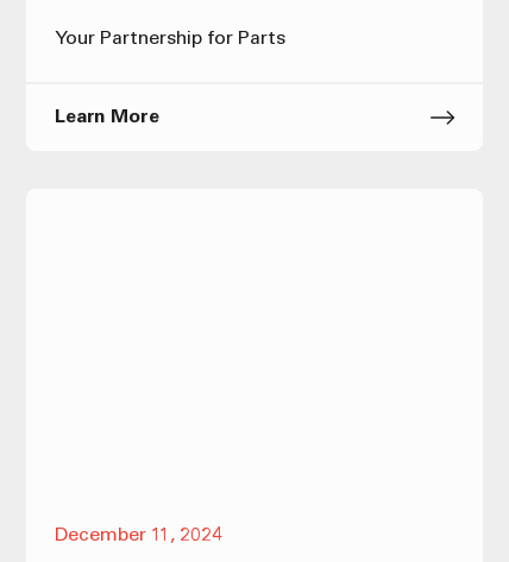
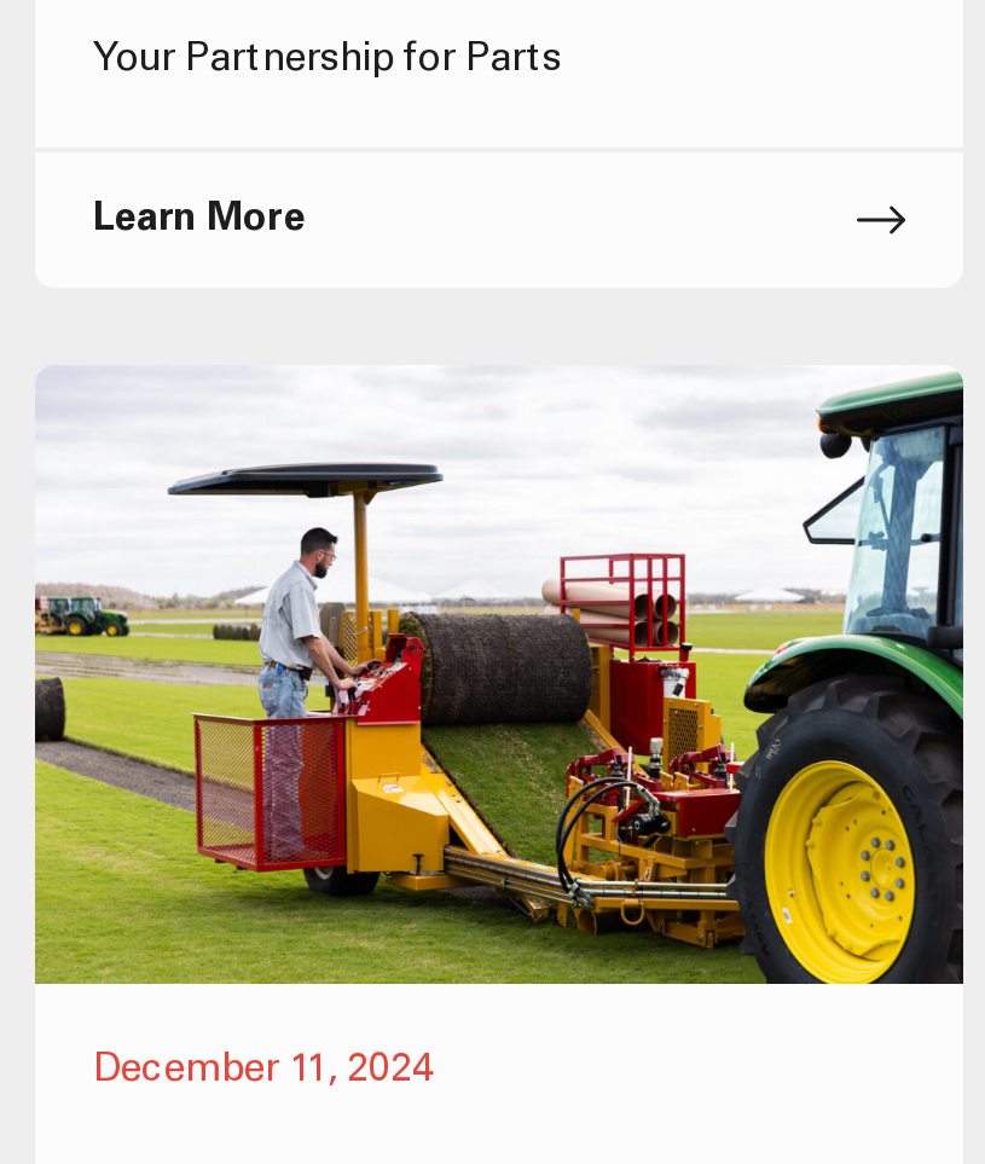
none -> [33,370,966,986] [image]

